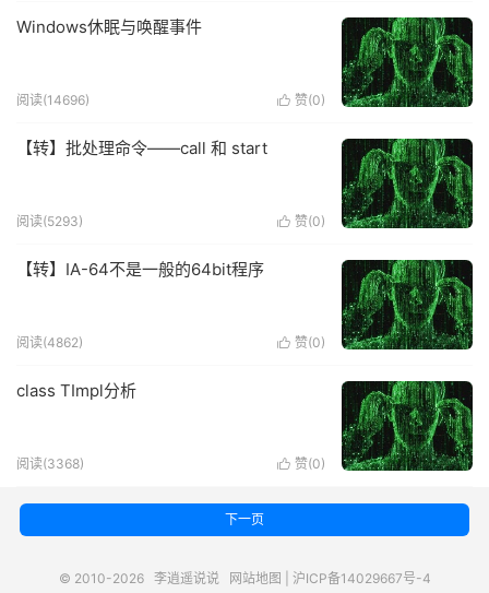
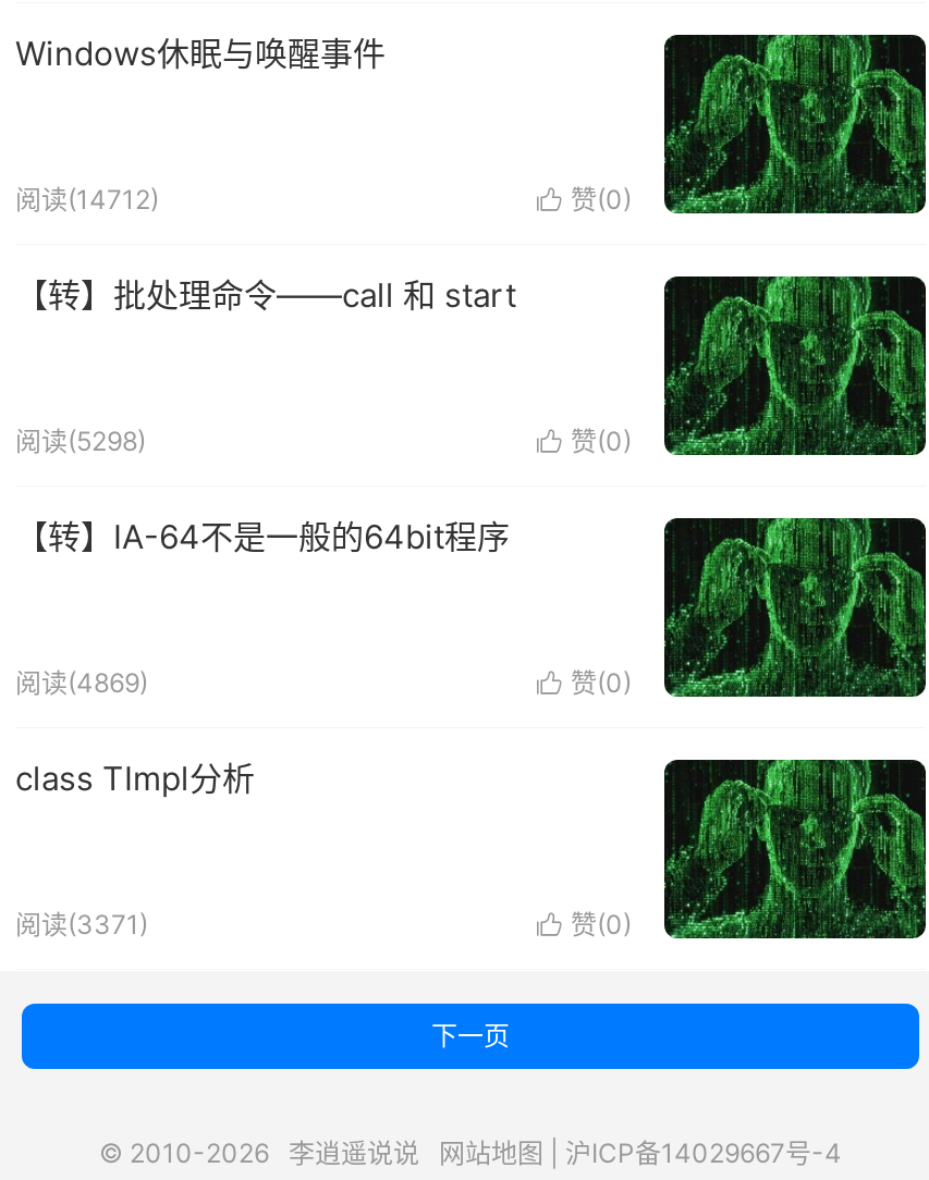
[16,92,90,108] 阅读(14696) -> [15,183,159,216] 阅读(14712)
[16,213,83,229] 阅读(5293) -> [15,425,146,457] 阅读(5298)
[16,334,83,351] 阅读(4862) -> [15,666,148,699] 阅读(4869)
[16,455,84,472] 阅读(3368) -> [15,908,148,941] 阅读(3371)

